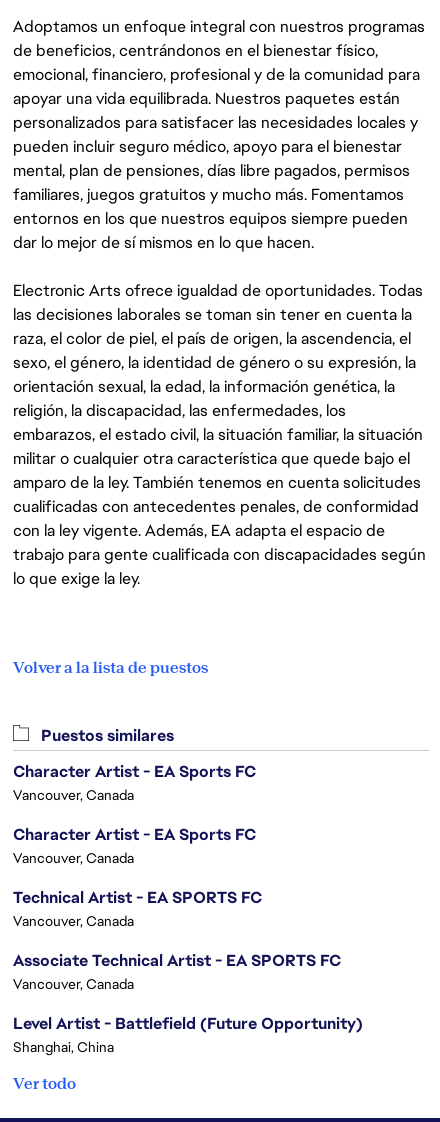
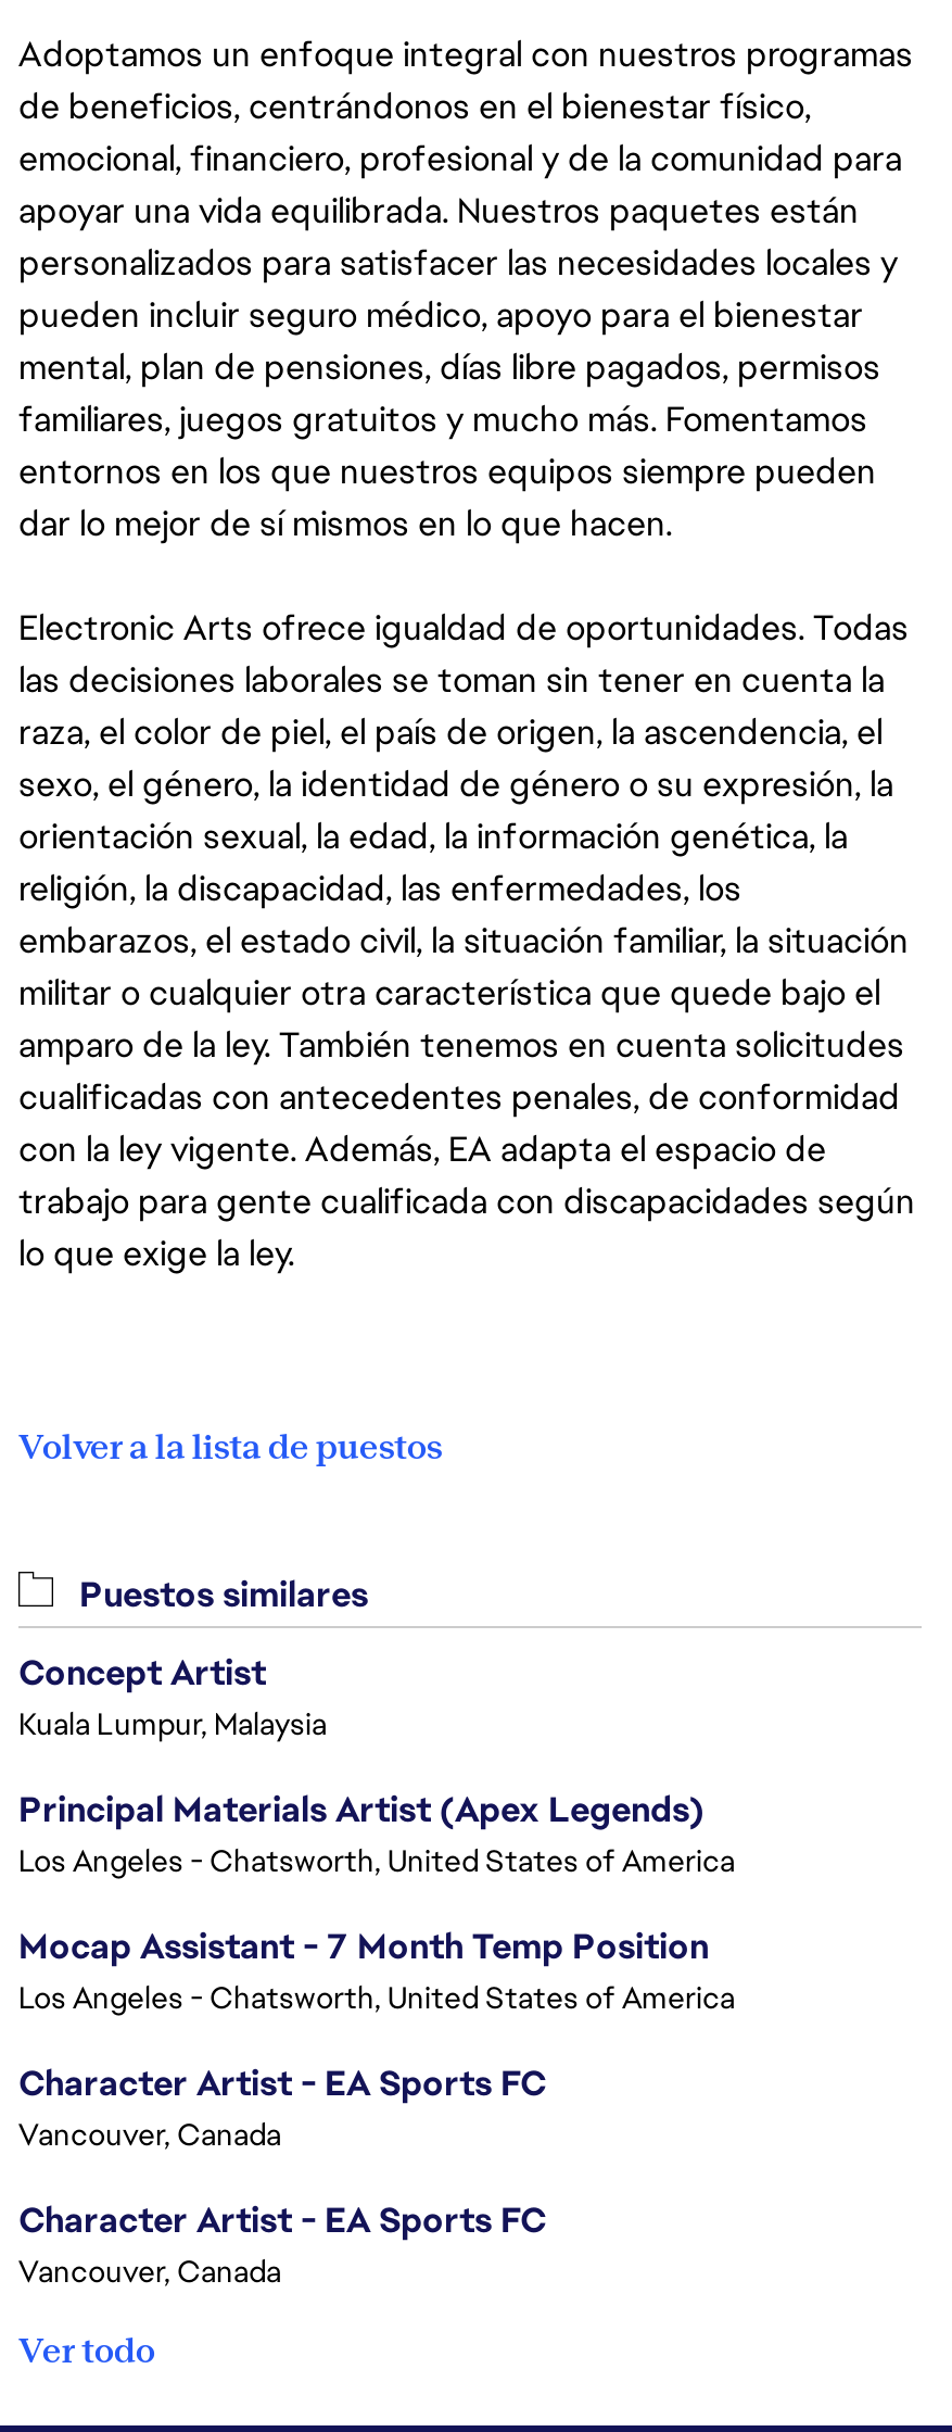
none -> [18,1650,735,2017] Concept Artist | Kuala Lumpur, Malaysia | Principal Materials Artist (Apex Legends) | Los Angeles - Chatsworth, United States of America | Mocap Assistant - 7 Month Temp Position | Los Angeles - Chatsworth, United States of America
moved [13,761,256,867] -> [18,2061,546,2291]: Character Artist - EA Sports FC | Vancouver, Canada | Character Artist - EA Sports FC | Vancouver, Canada
[13,887,363,1056] Technical Artist - EA SPORTS FC | Vancouver, Canada | Associate Technical Artist - EA SPORTS FC | Vancouver, Canada | Level Artist - Battlefield (Future Opportunity) | Shanghai, China -> none

